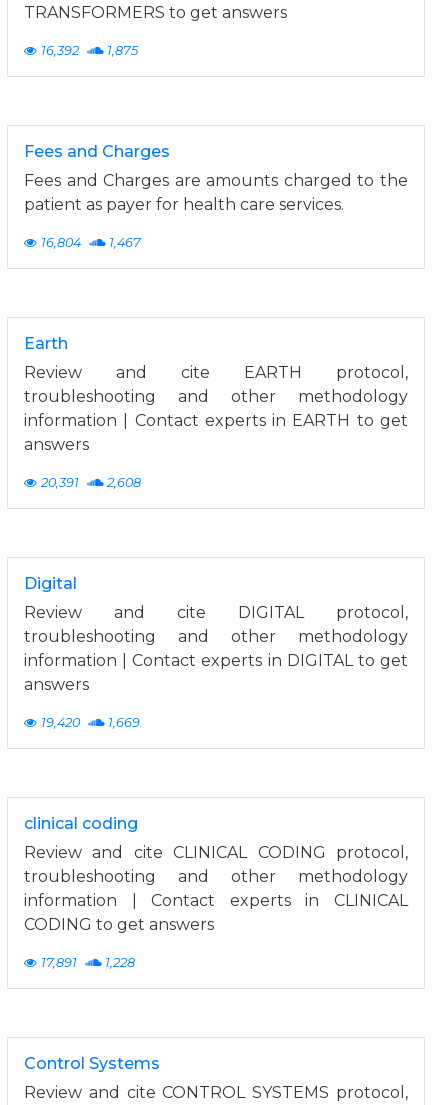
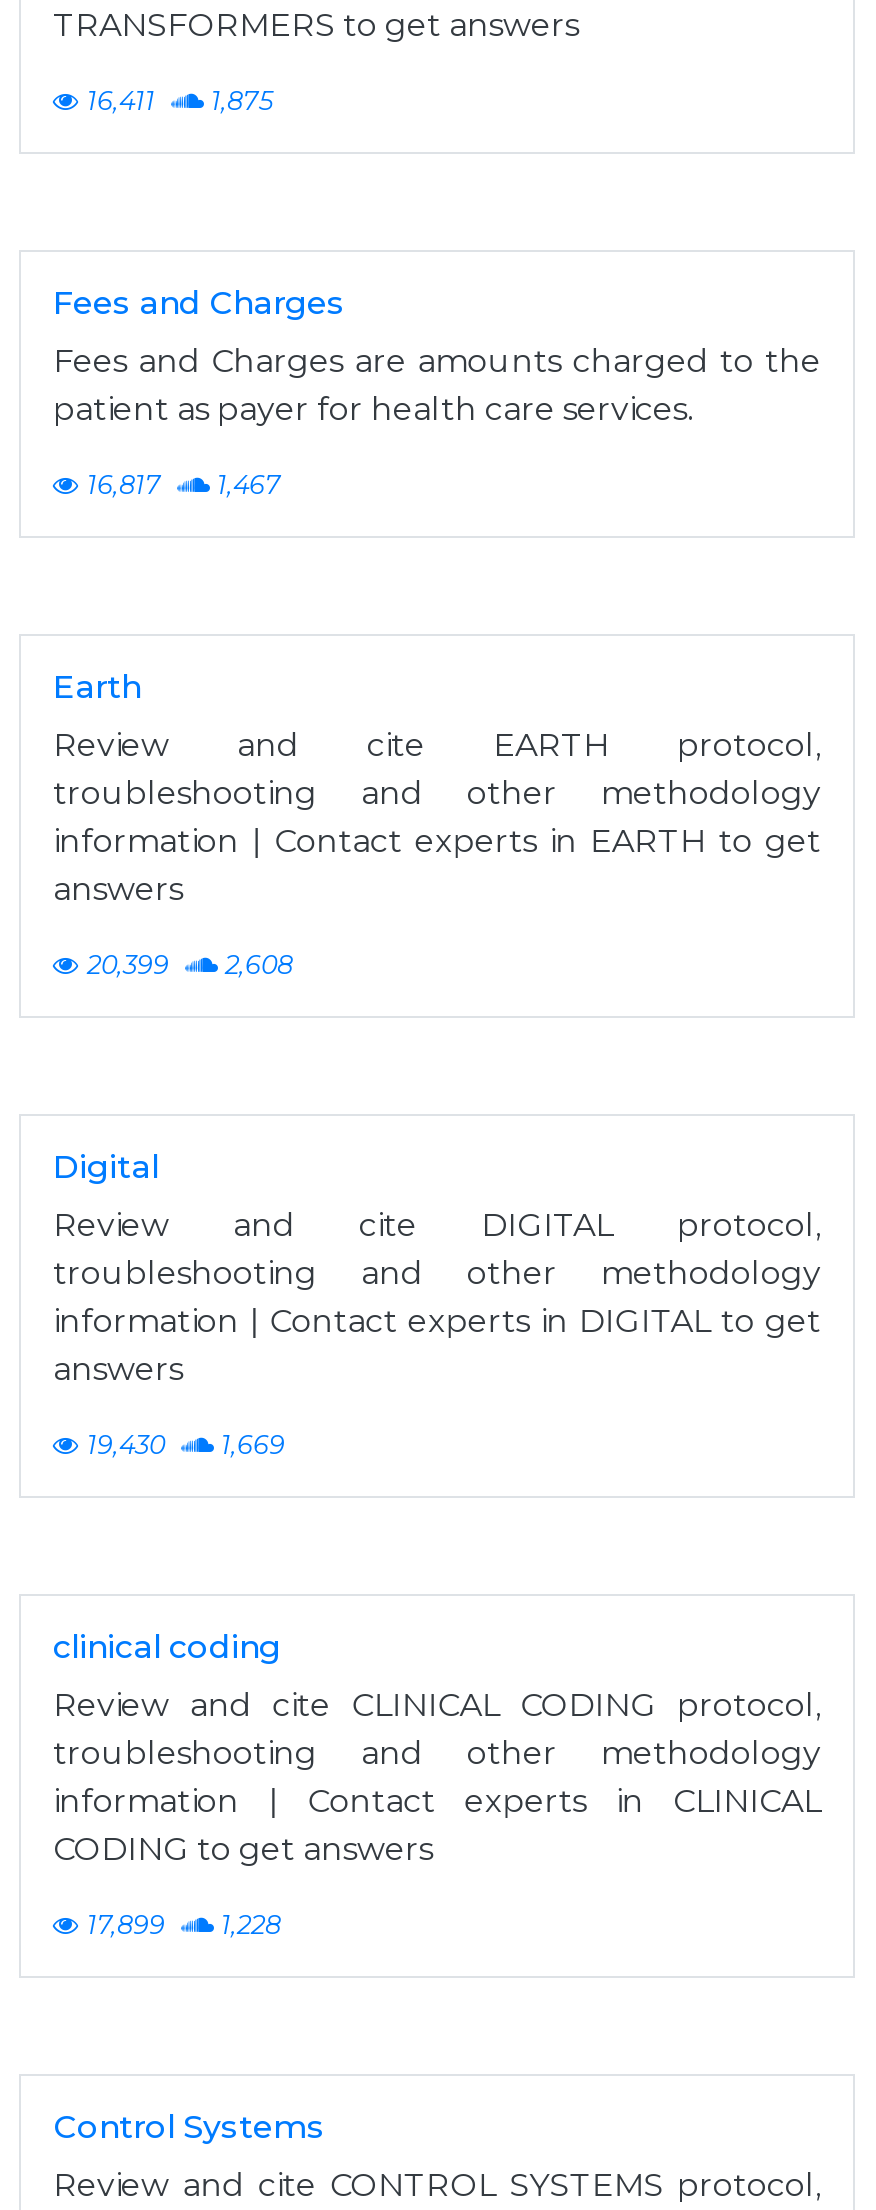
[41,43,138,58] 16,392 1,875 -> [87,85,273,115] 16,411 1,875
[41,235,141,250] 16,804 1,467 -> [87,469,281,499] 16,817 1,467
[41,475,141,490] 20,391 2,608 -> [87,949,293,979] 20,399 2,608
[41,715,140,730] 19,420 1,669 -> [87,1429,285,1459] 19,430 1,669
[41,955,135,970] 17,891 1,228 -> [87,1909,281,1939] 17,899 1,228

